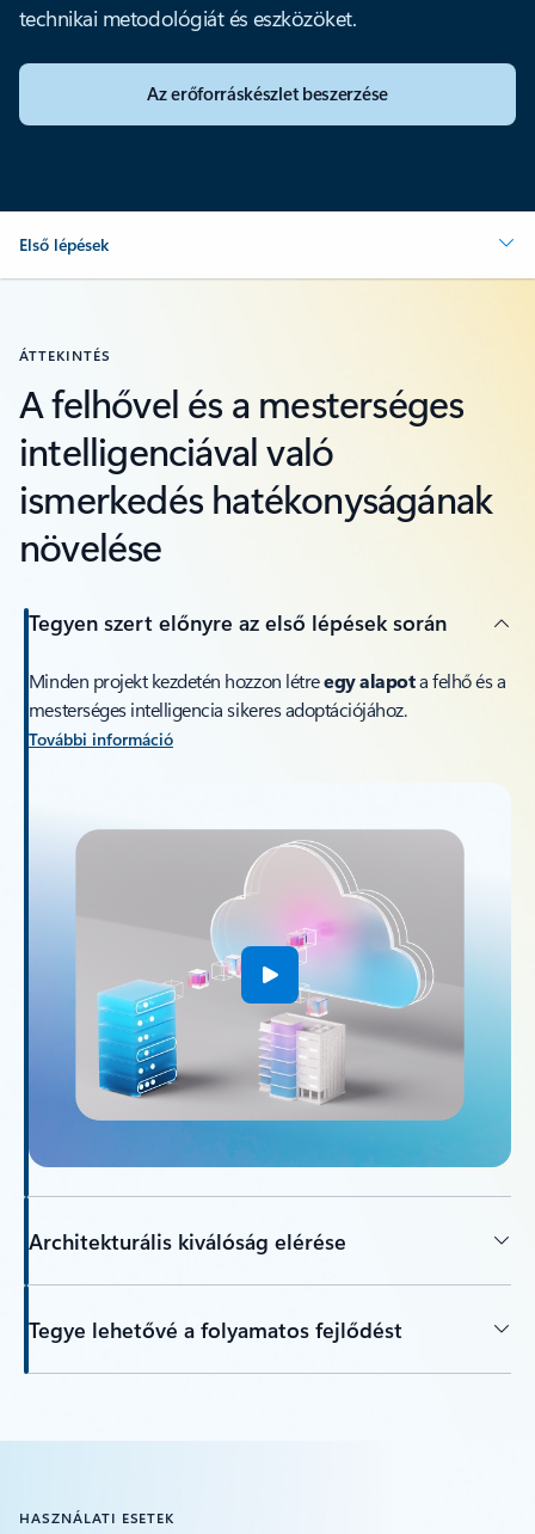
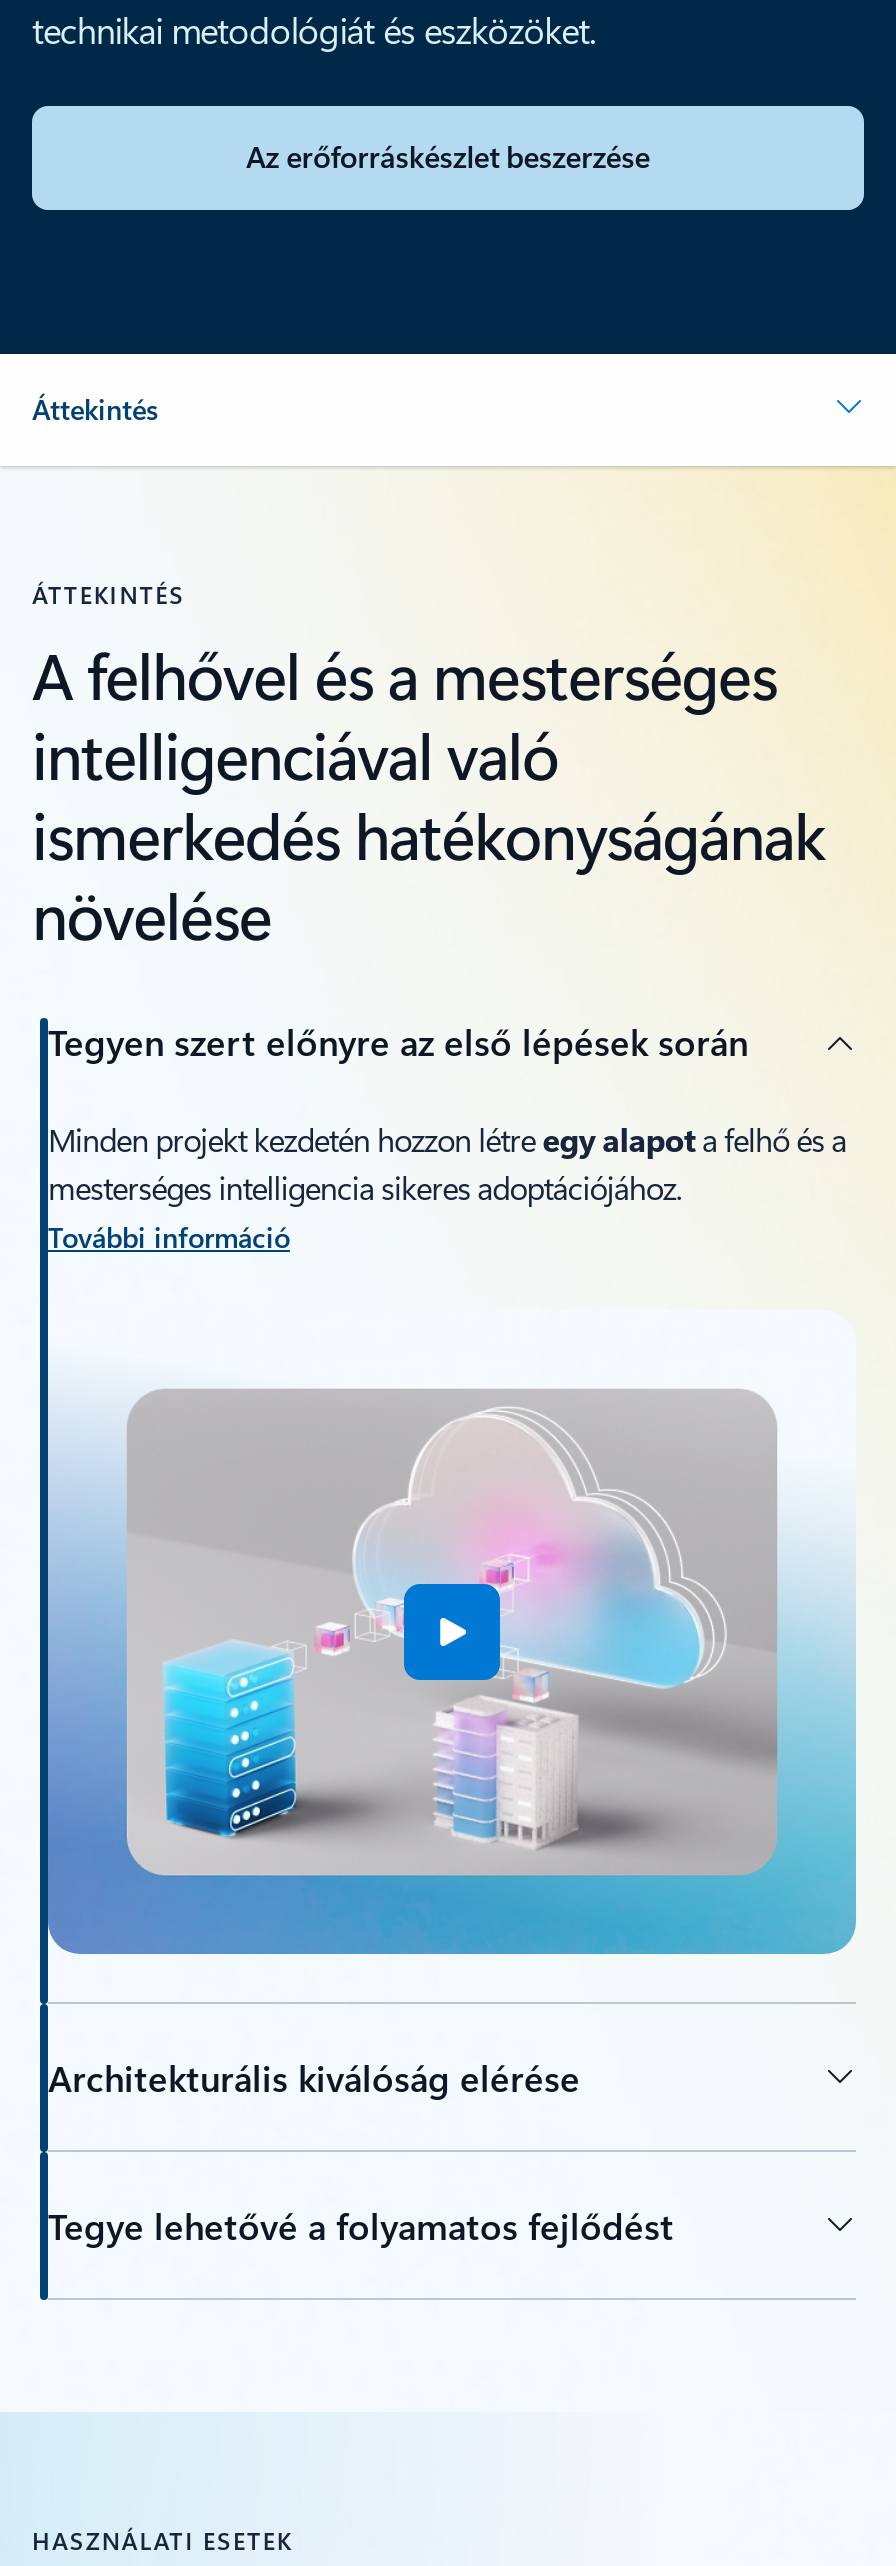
[19,233,109,255] Első lépések -> [32,389,158,427] Áttekintés

